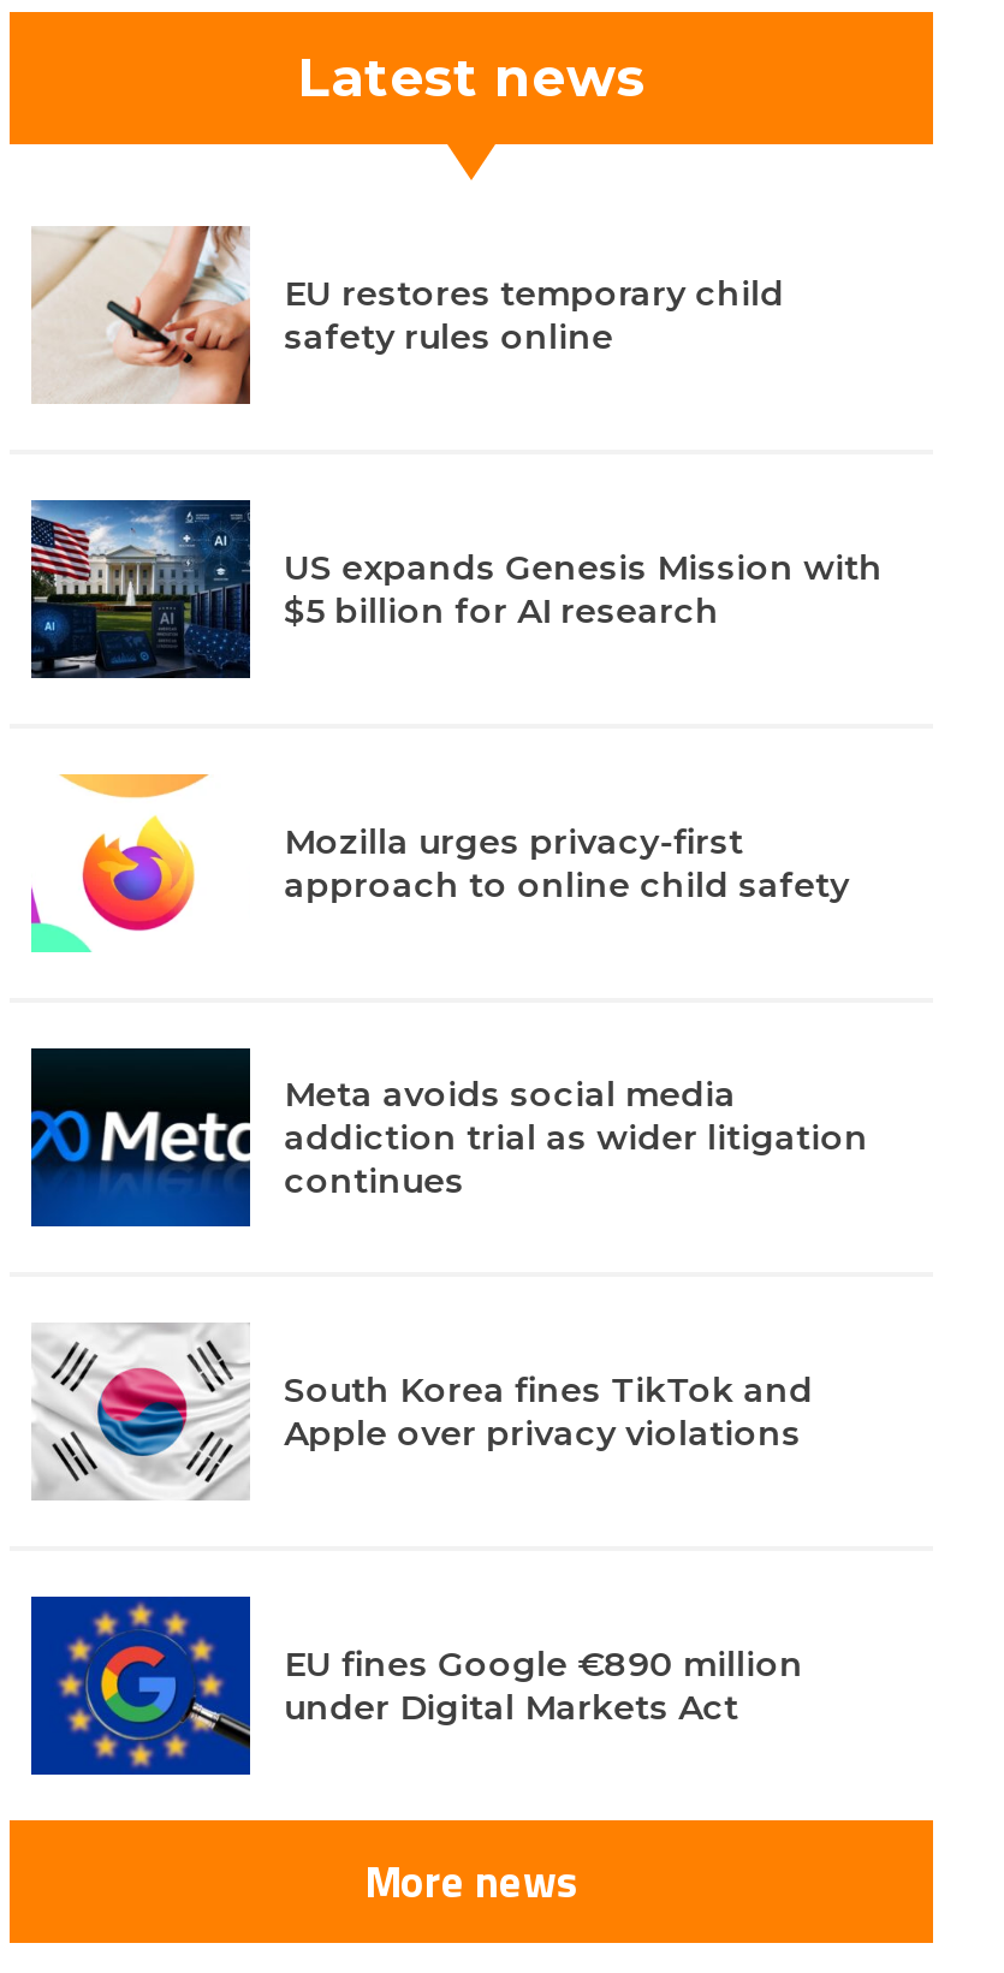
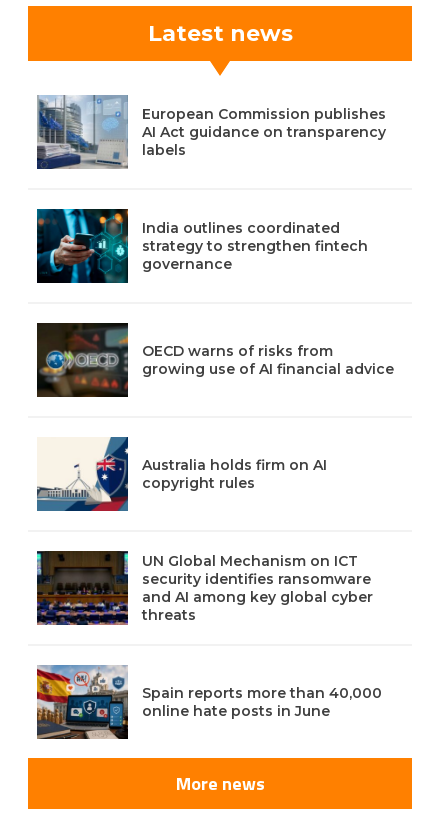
[31,224,784,404] [image] | EU restores temporary child | safety rules online -> [36,95,386,170] [image] | European Commission publishes | AI Act guidance on transparency | labels
[29,498,883,678] [image] | US expands Genesis Mission with | $5 billion for AI research -> [36,208,368,283] [image] | India outlines coordinated | strategy to strengthen fintech | governance
[29,772,849,955] [image] | Mozilla urges privacy-first | approach to online child safety -> [36,322,394,398] [image] | OECD warns of risks from | growing use of AI financial advice
[29,1046,868,1229] [image] | Meta avoids social media | addiction trial as wider litigation | continues -> [37,436,327,512] [image] | Australia holds firm on AI | copyright rules
[31,1323,813,1500] [image] | South Korea fines TikTok and | Apple over privacy violations -> [36,550,373,626] [image] | UN Global Mechanism on ICT | security identifies ransomware | and AI among key global cyber | threats
[29,1594,803,1777] [image] | EU fines Google €890 million | under Digital Markets Act -> [36,664,382,740] [image] | Spain reports more than 40,000 | online hate posts in June

